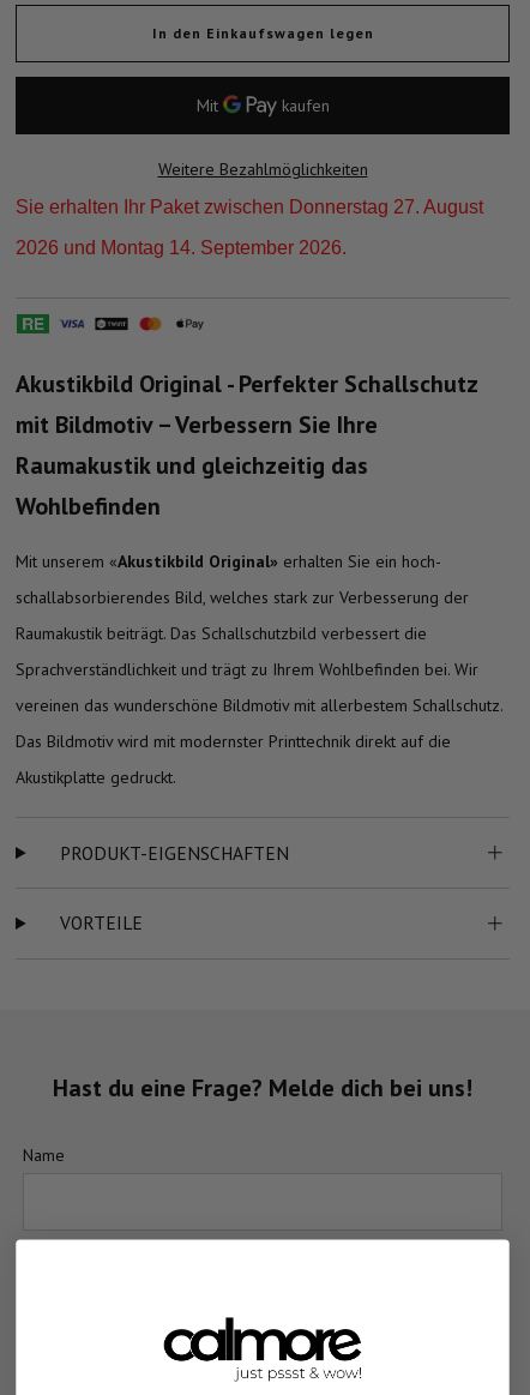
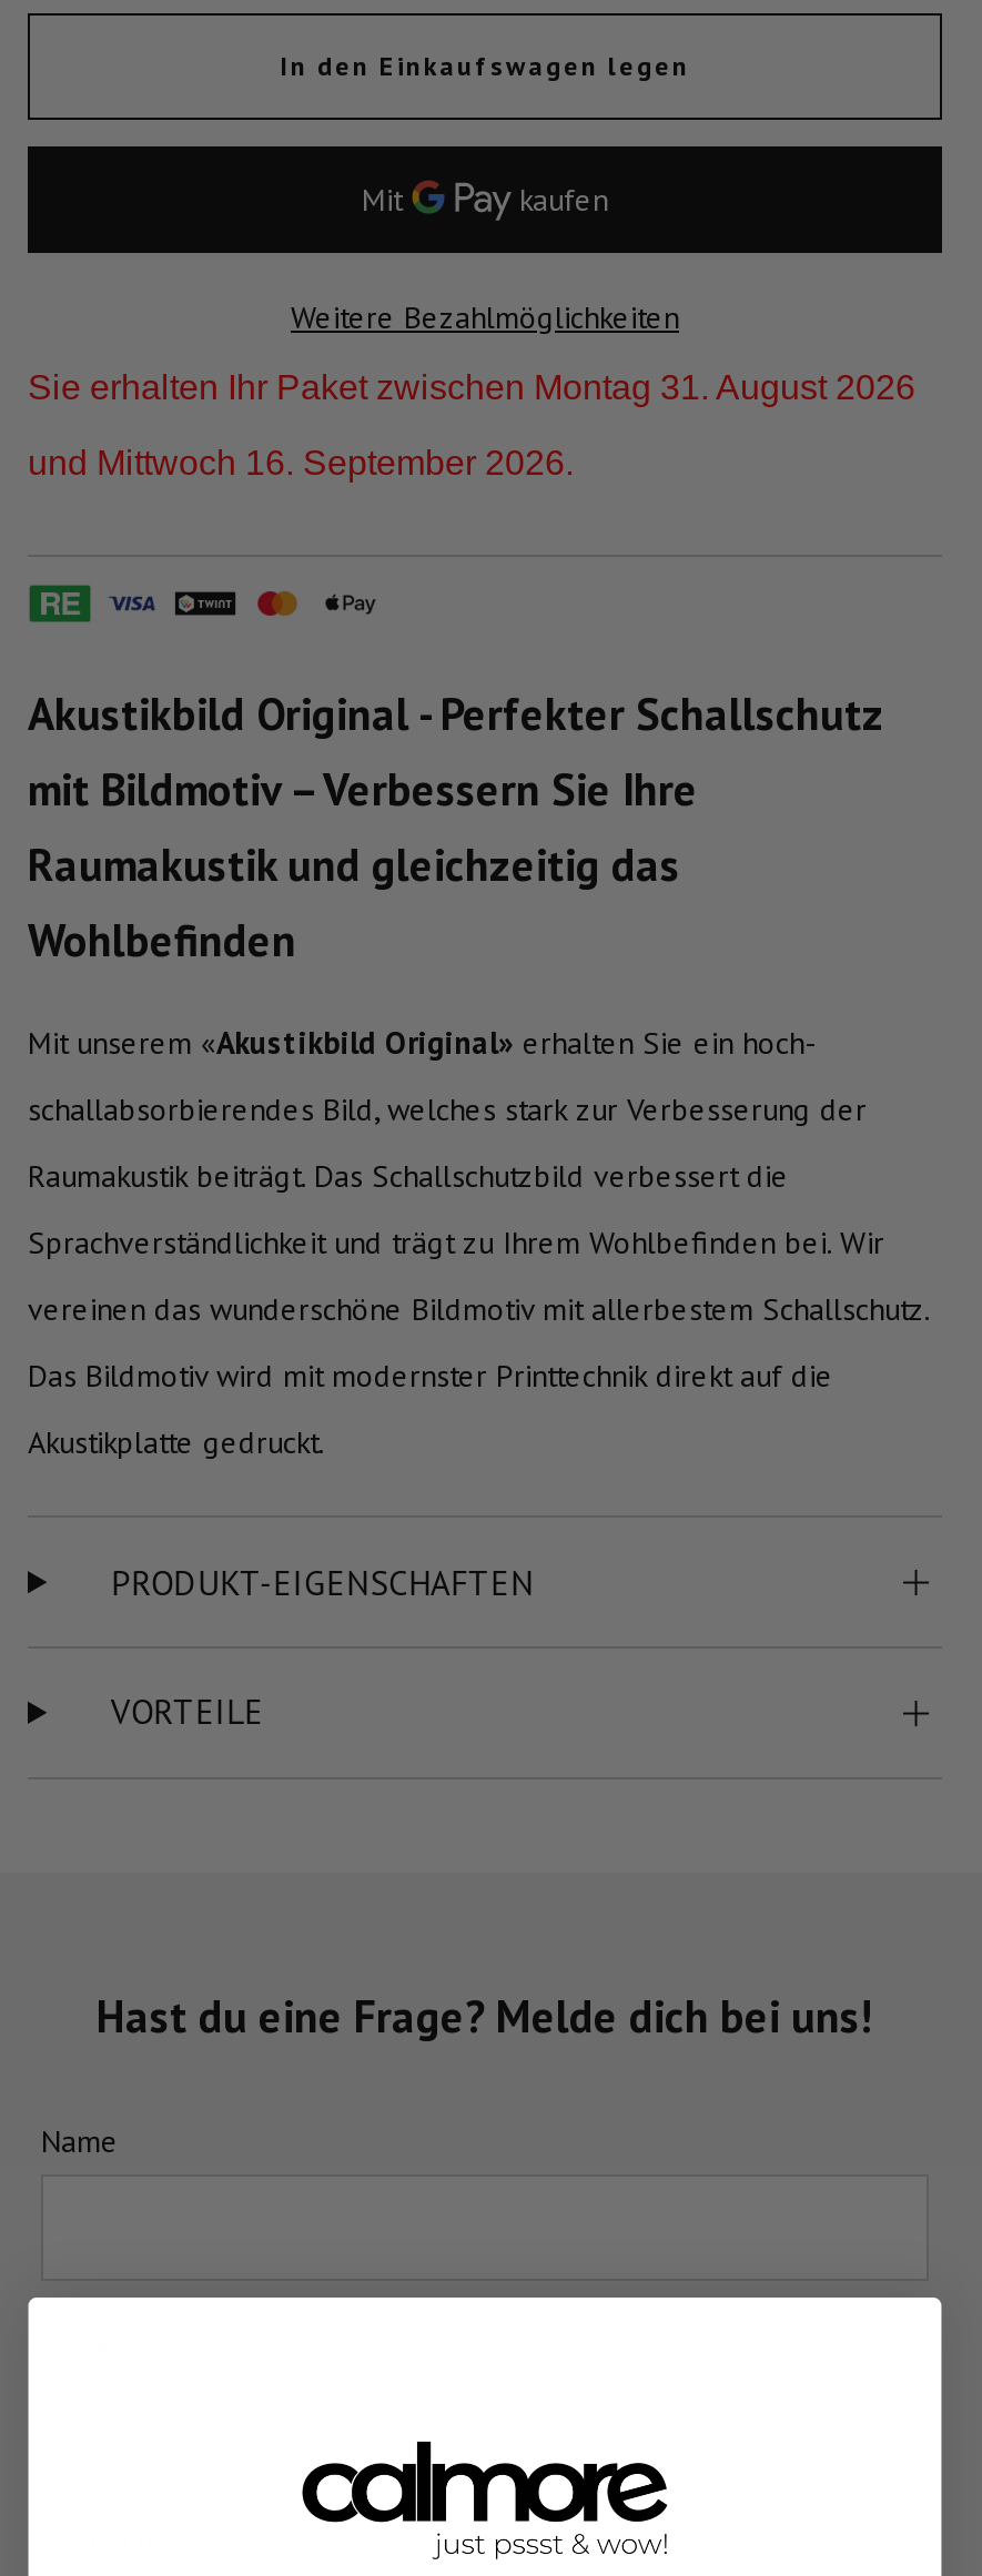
[16,197,483,217] Sie erhalten Ihr Paket zwischen Donnerstag 27. August -> [28,369,915,406] Sie erhalten Ihr Paket zwischen Montag 31. August 2026
[16,238,347,258] 2026 und Montag 14. September 2026. -> [28,444,574,482] und Mittwoch 16. September 2026.

